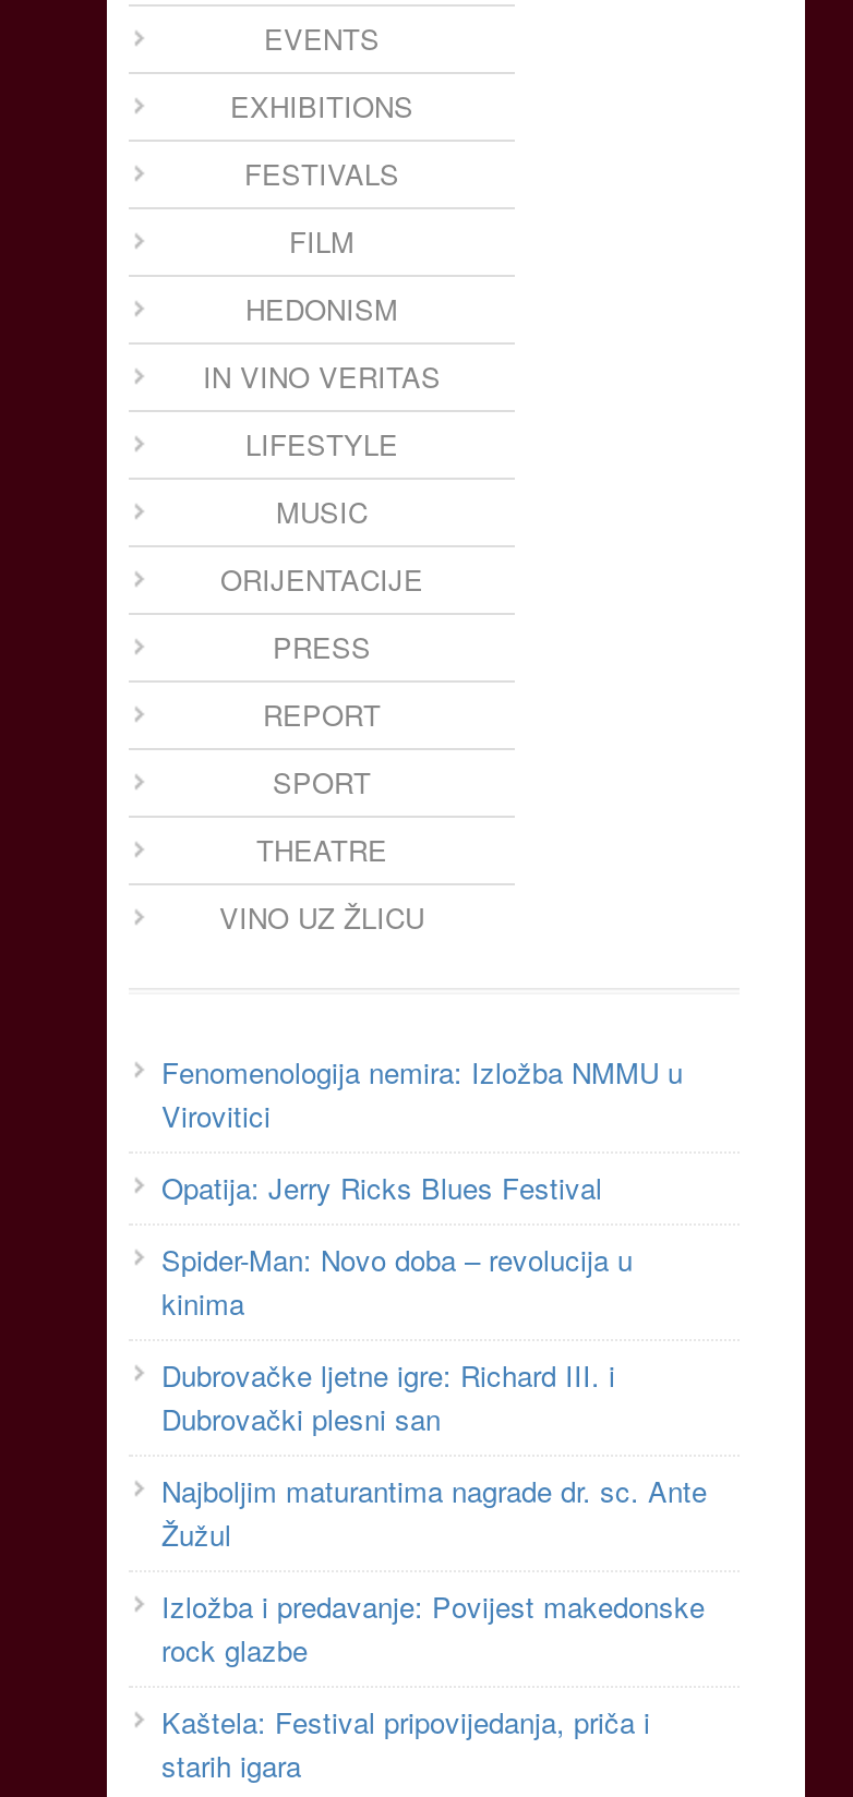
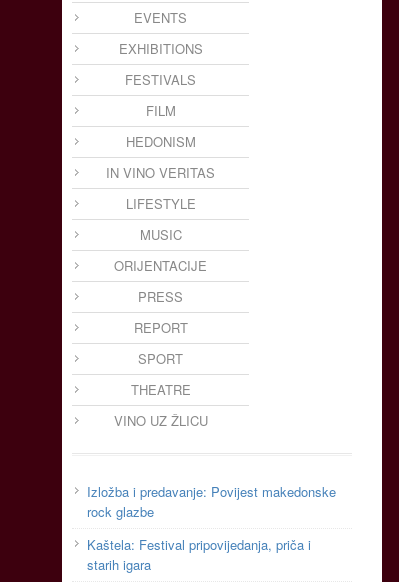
[161,1051,707,1554] Fenomenologija nemira: Izložba NMMU u | Virovitici | Opatija: Jerry Ricks Blues Festival | Spider-Man: Novo doba – revolucija u | kinima | Dubrovačke ljetne igre: Richard III. i | Dubrovački plesni san | Najboljim maturantima nagrade dr. sc. Ante | Žužul -> none

